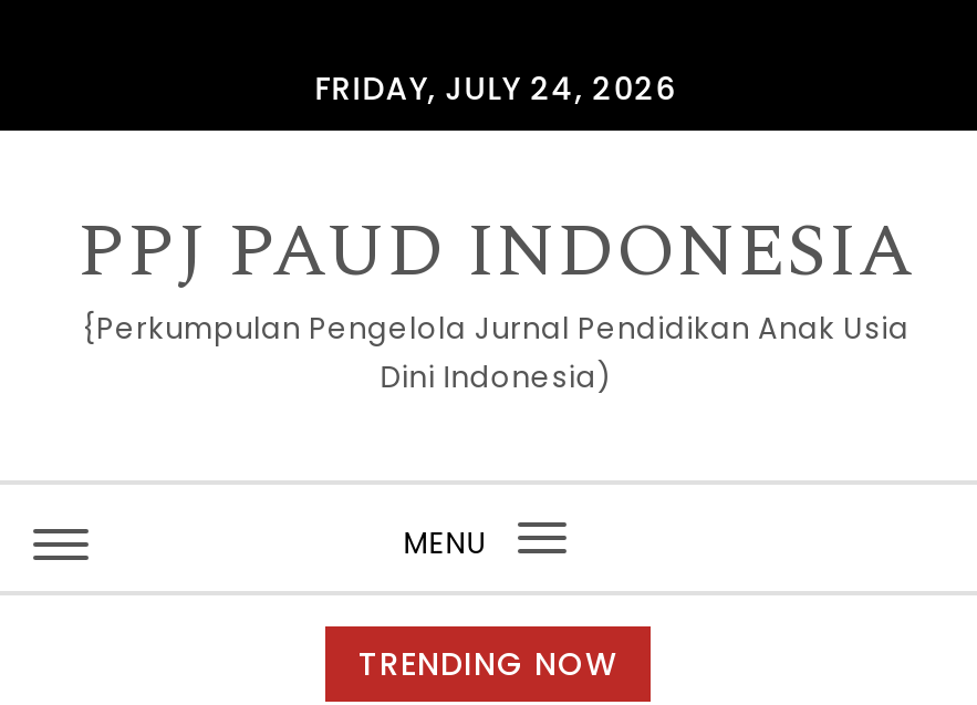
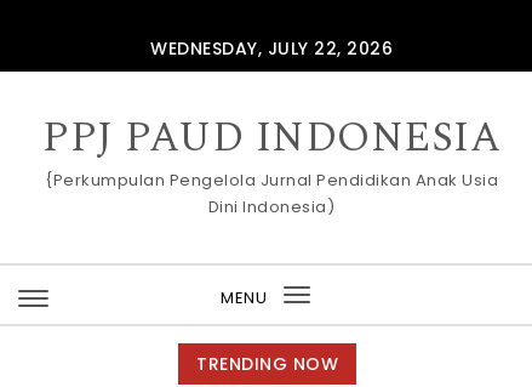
[315,66,677,111] FRIDAY, JULY 24, 2026 -> [150,36,393,61] WEDNESDAY, JULY 22, 2026

